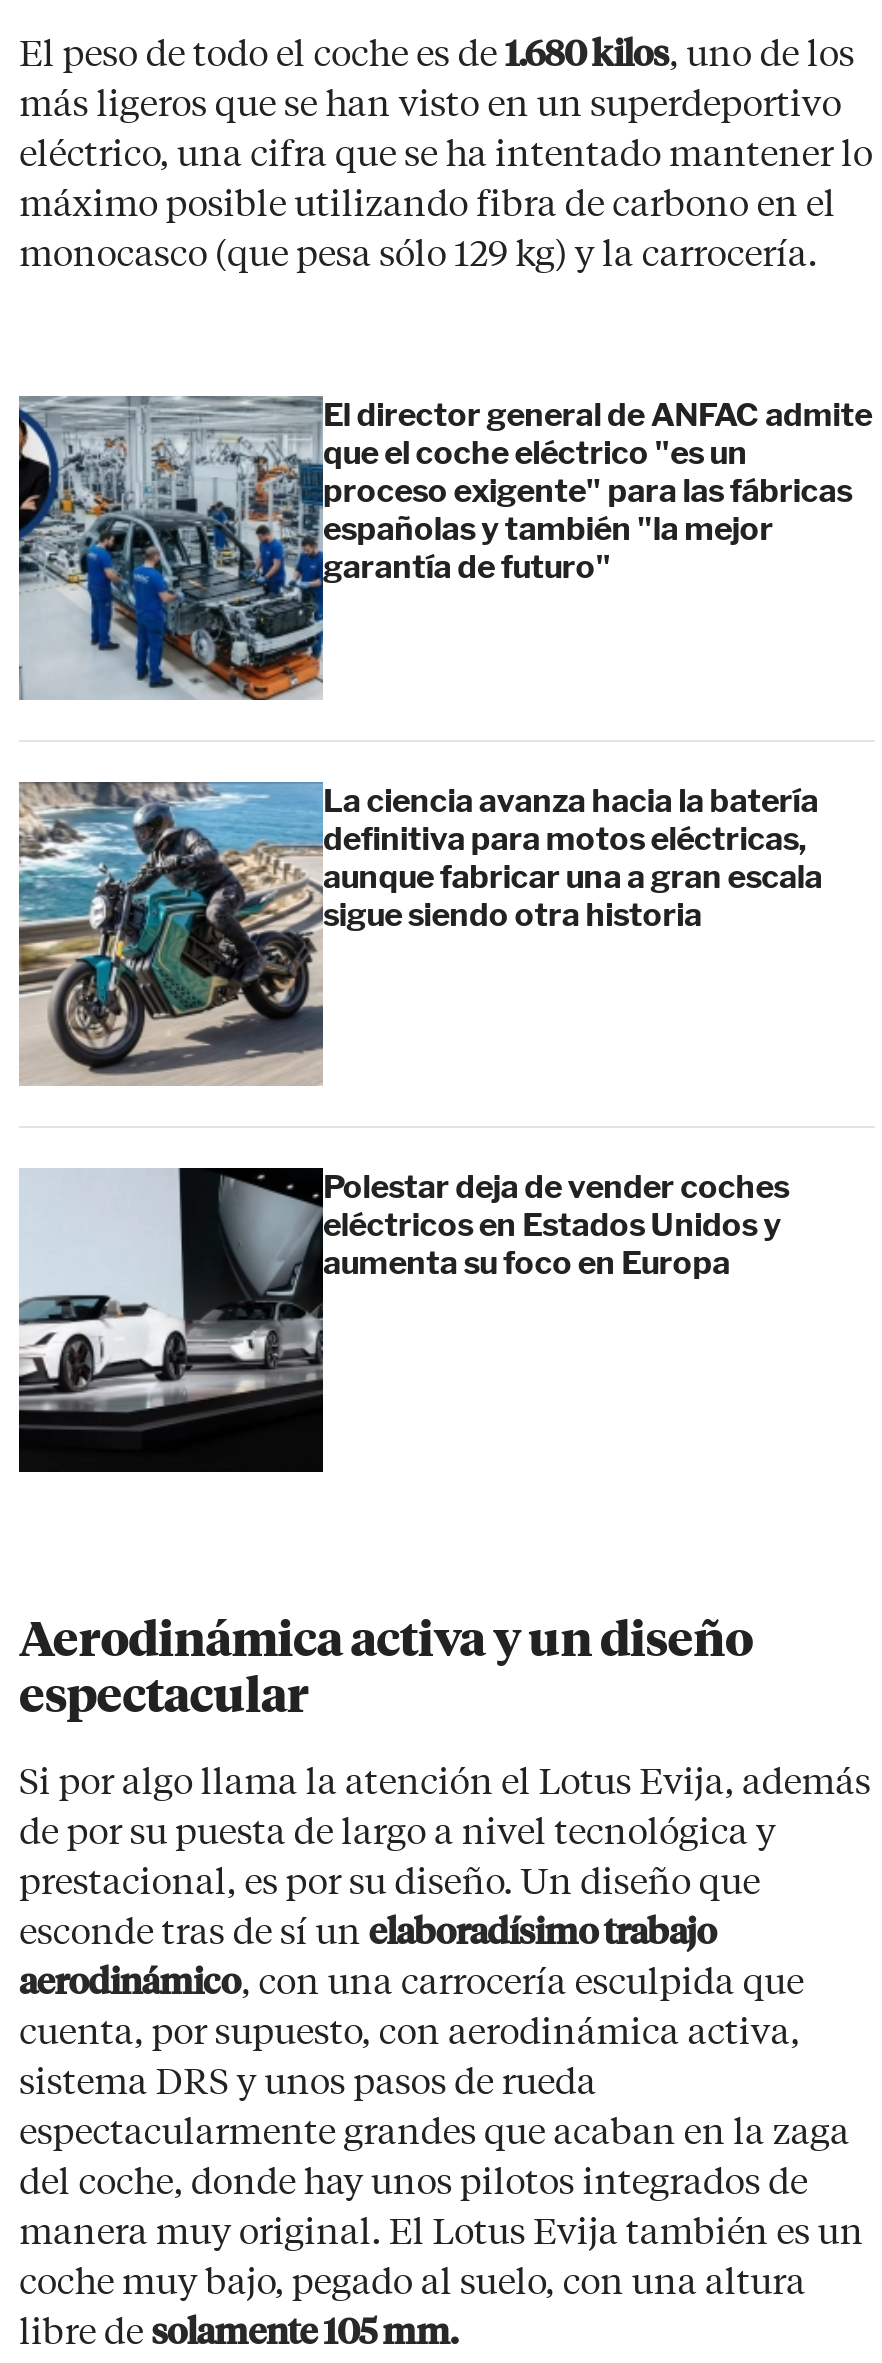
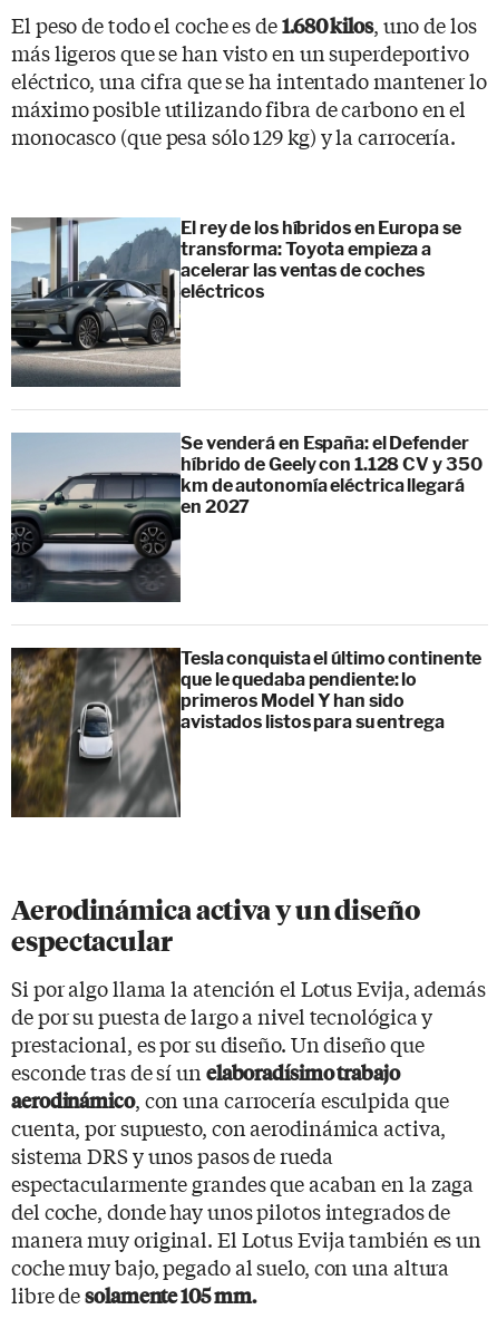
[17,394,872,700] [image] | El director general de ANFAC admite | que el coche eléctrico "es un | proceso exigente" para las fábricas | españolas y también "la mejor | garantía de futuro" -> [10,217,461,387] [image] | El rey de los híbridos en Europa se | transforma: Toyota empieza a | acelerar las ventas de coches | eléctricos
[17,782,822,1086] [image] | La ciencia avanza hacia la batería | definitiva para motos eléctricas, | aunque fabricar una a gran escala | sigue siendo otra historia -> [10,432,482,603] [image] | Se venderá en España: el Defender | híbrido de Geely con 1.128 CV y 350 | km de autonomía eléctrica llegará | en 2027
[17,1166,789,1474] [image] | Polestar deja de vender coches | eléctricos en Estados Unidos y | aumenta su foco en Europa -> [10,647,482,818] [image] | Tesla conquista el último continente | que le quedaba pendiente: lo | primeros Model Y han sido | avistados listos para su entrega

